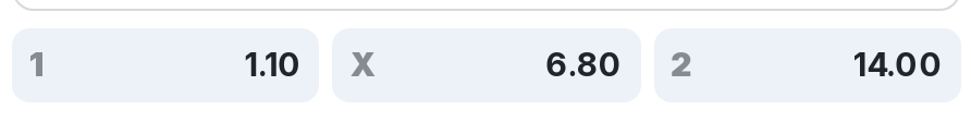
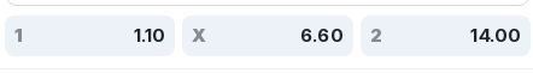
[546,44,693,85] 6.80 2 -> [301,24,382,47] 6.60 2

